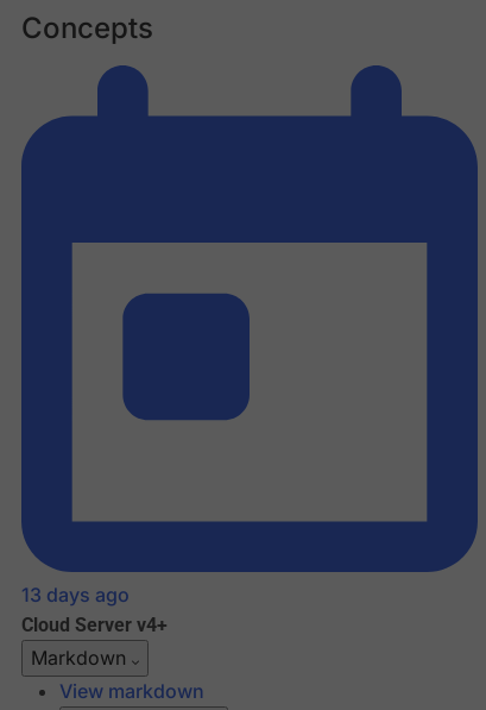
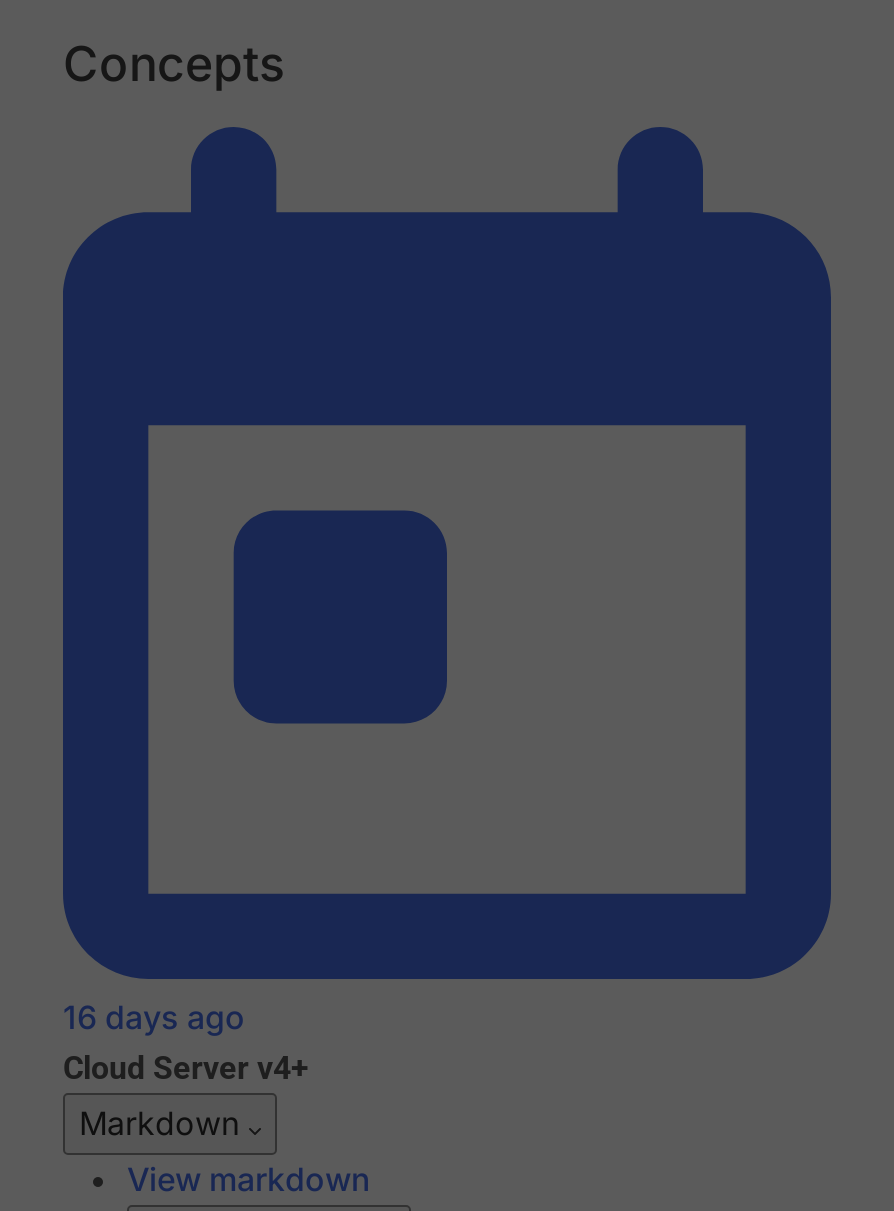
[21,583,130,607] 13 days ago -> [63,998,245,1038] 16 days ago

